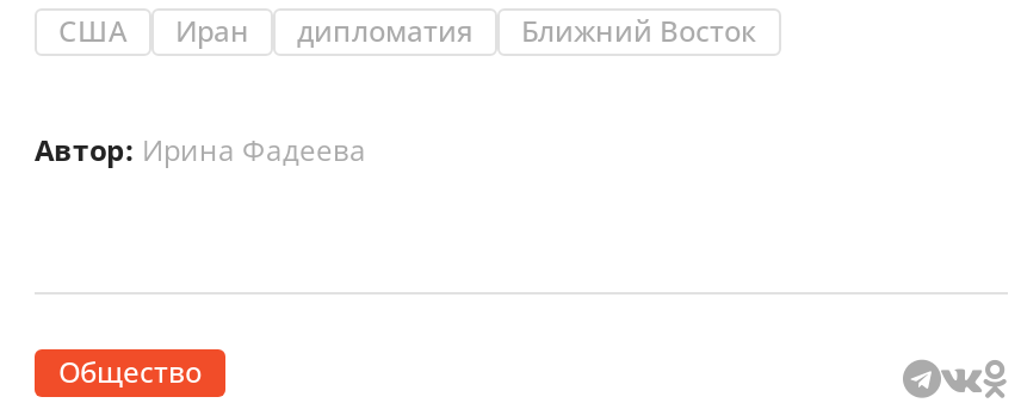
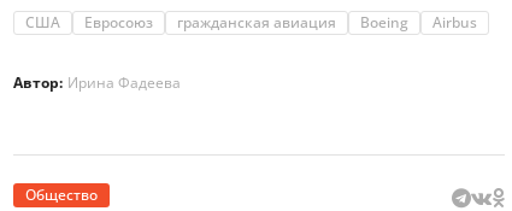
[175,11,757,51] Иран | дипломатия | Ближний Восток -> [84,12,477,33] Евросоюз | гражданская авиация | Boeing | Airbus

